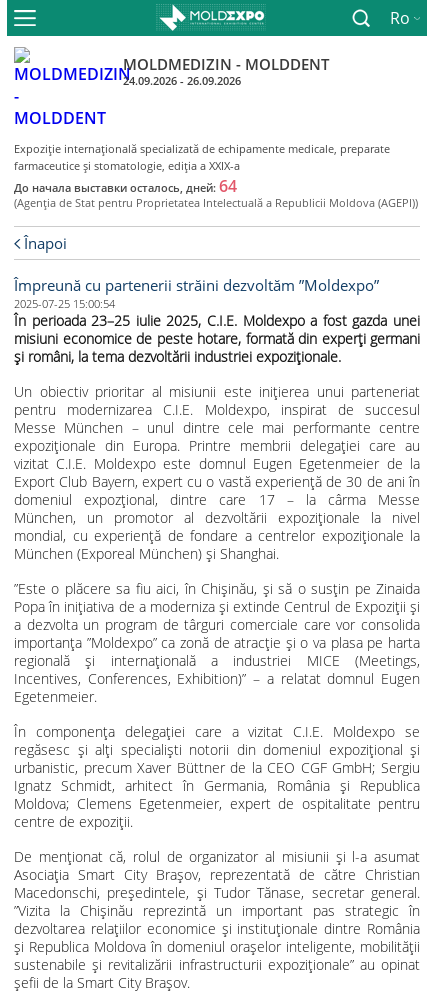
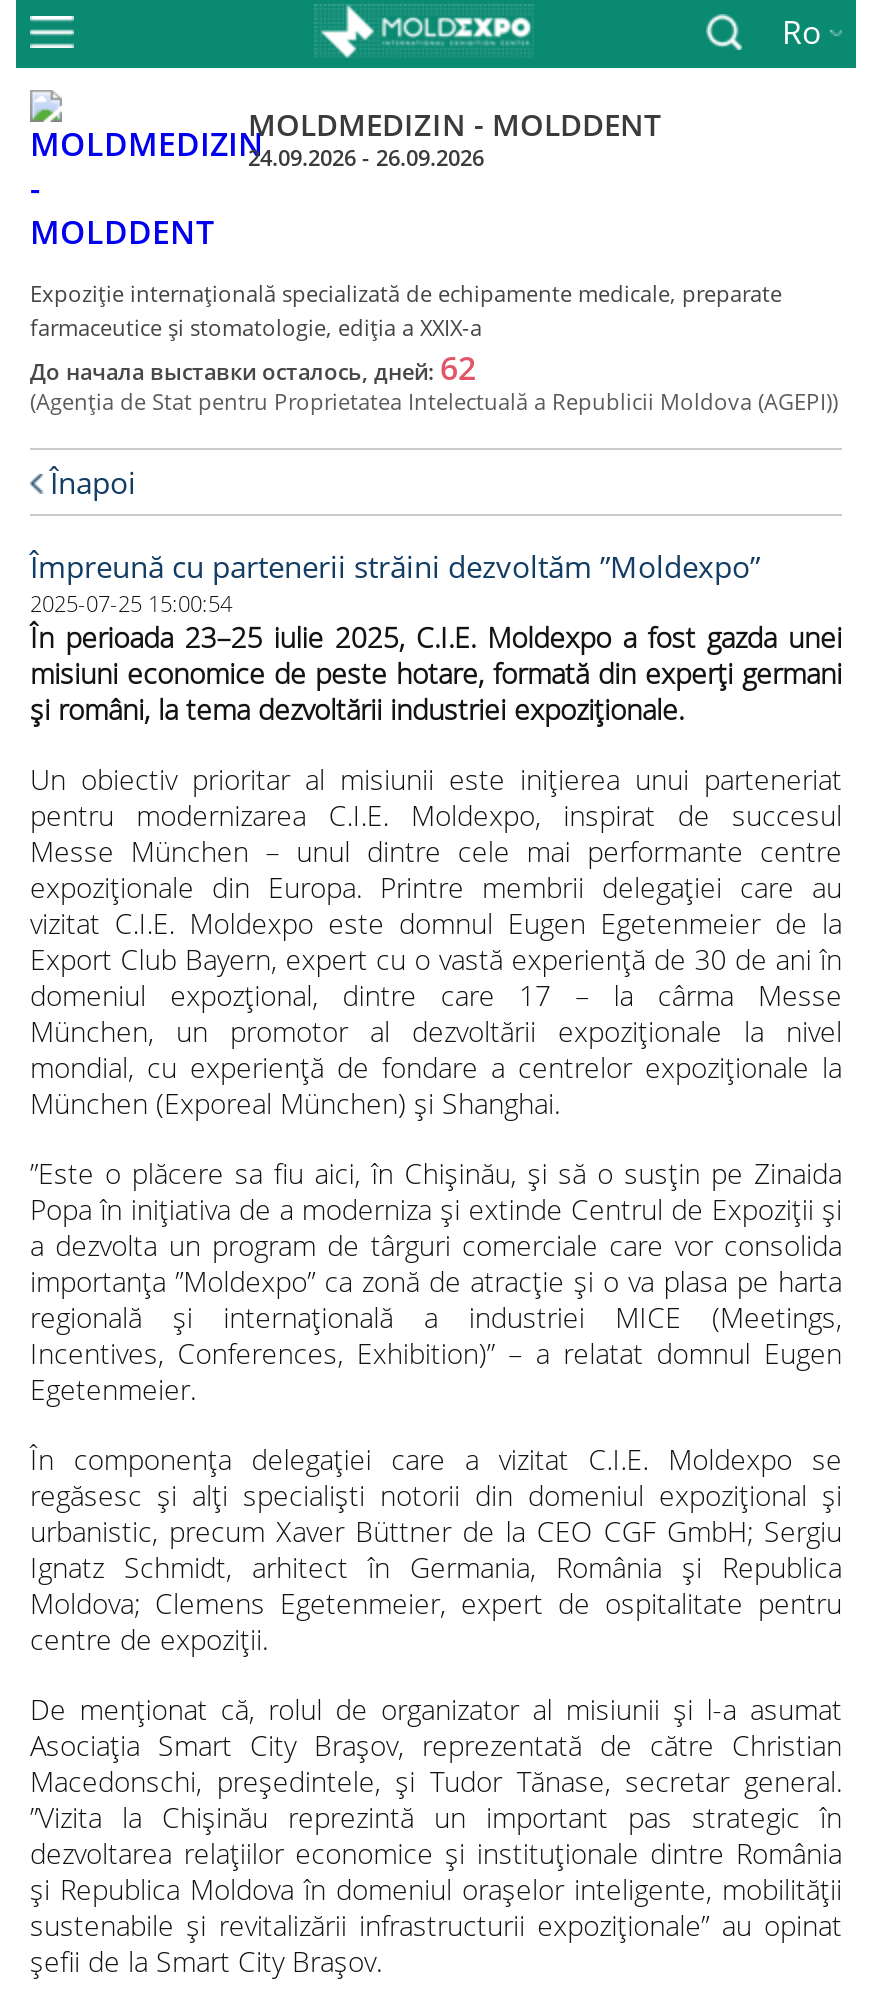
[14,175,237,197] До начала выставки осталось, дней: 64 -> [30,346,476,390] До начала выставки осталось, дней: 62

